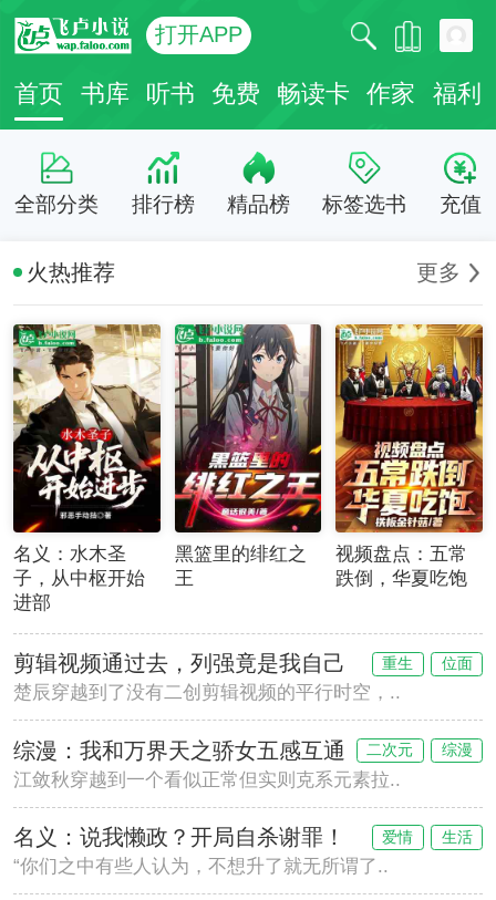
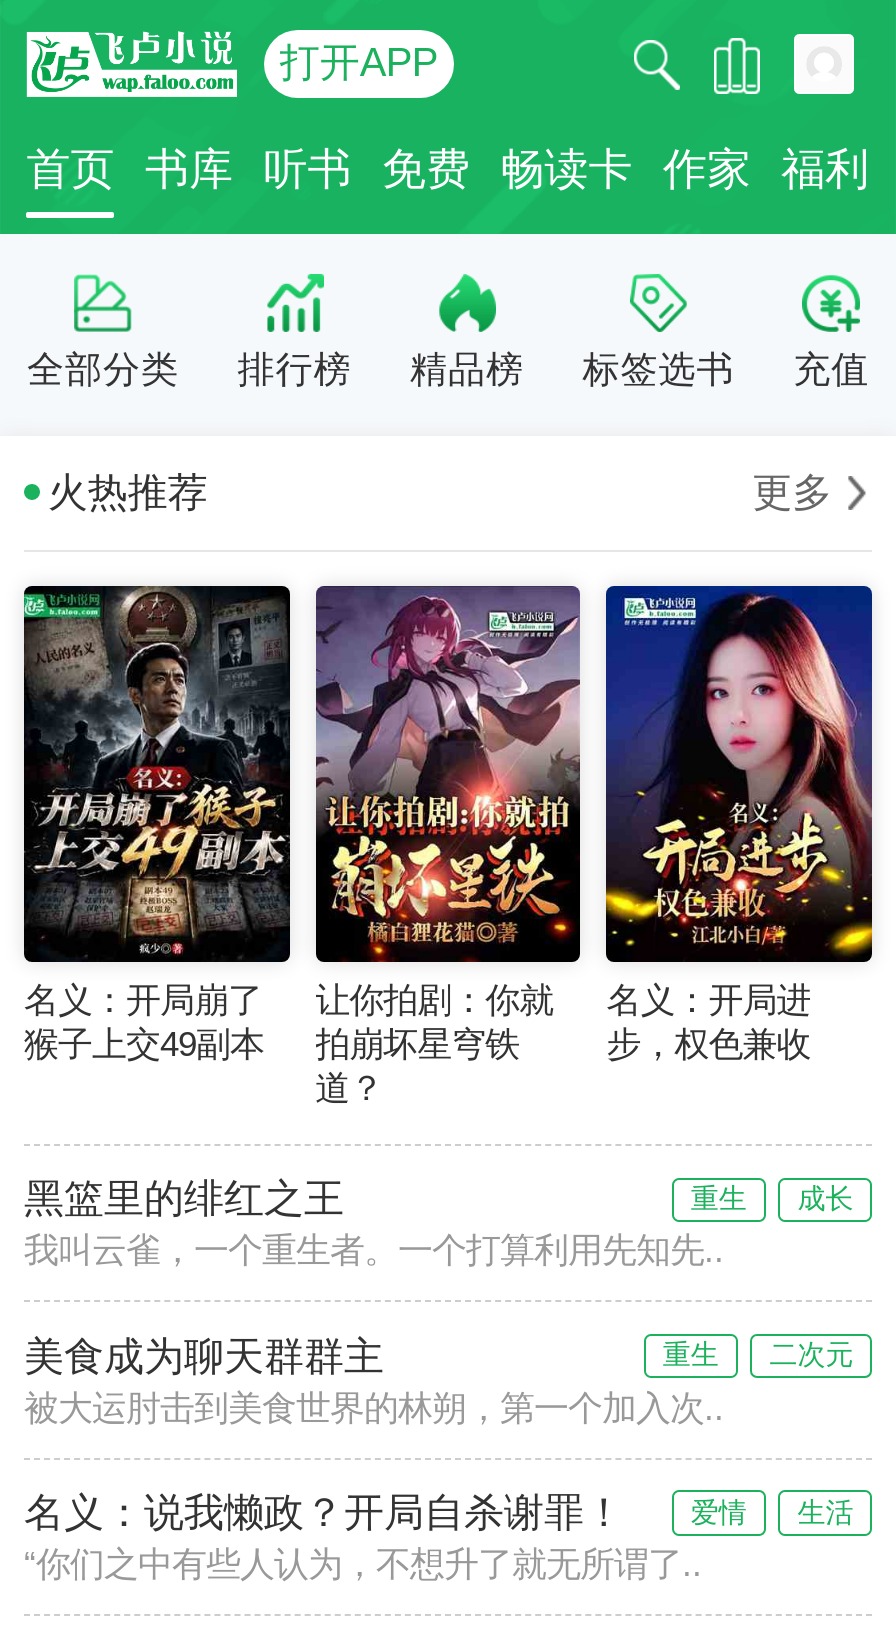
[12,323,162,613] [image] | 名义：水木圣 | 子，从中枢开始 | 进部 -> [22,584,292,1064] [image] | 名义：开局崩了 | 猴子上交49副本
[174,323,322,589] [image] | 黑篮里的绯红之 | 王 -> [314,584,582,1108] [image] | 让你拍剧：你就 | 拍崩坏星穹铁 | 道？
[334,323,484,589] [image] | 视频盘点：五常 | 跌倒，华夏吃饱 -> [604,584,874,1064] [image] | 名义：开局进 | 步，权色兼收
[13,651,345,676] 剪辑视频通过去，列强竟是我自己 -> [24,1177,344,1221] 黑篮里的绯红之王
[13,654,472,703] 位面 | 楚辰穿越到了没有二创剪辑视频的平行时空，.. -> [24,1181,853,1271] 成长 | 我叫云雀，一个重生者。一个打算利用先知先..
[13,738,345,762] 综漫：我和万界天之骄女五感互通 -> [24,1333,719,1377] 美食成为聊天群群主 | 重生
[13,741,472,790] 综漫 | 江敛秋穿越到一个看似正常但实则克系元素拉.. -> [24,1387,724,1427] 被大运肘击到美食世界的林朔，第一个加入次..

